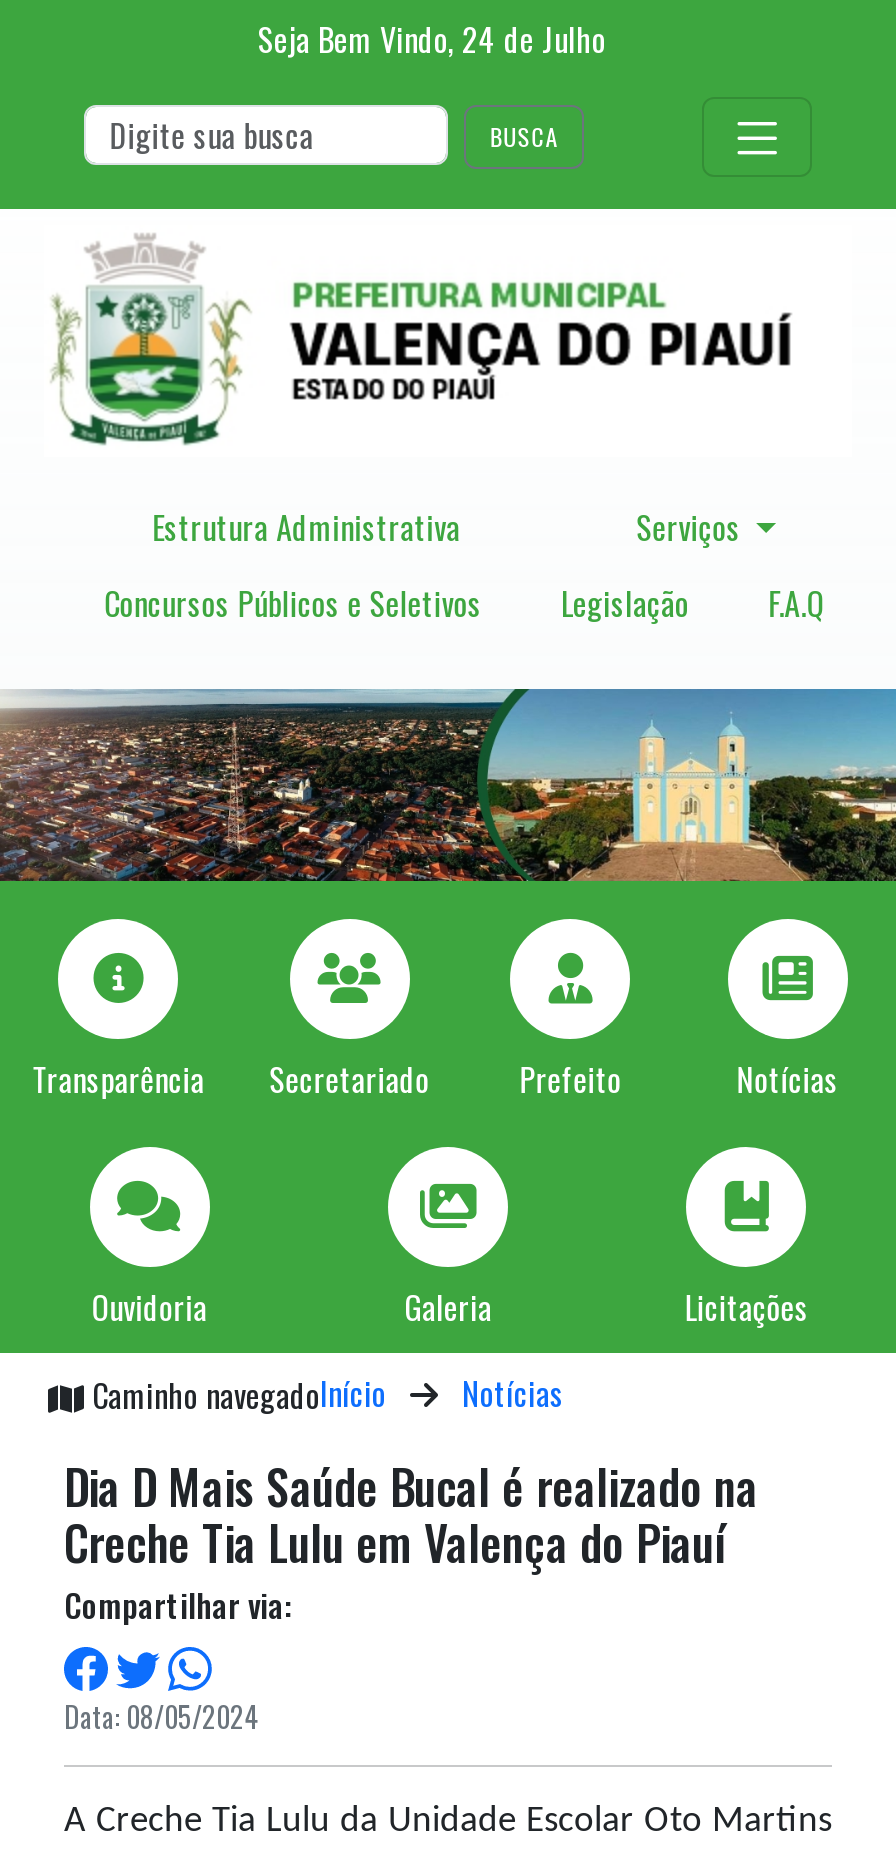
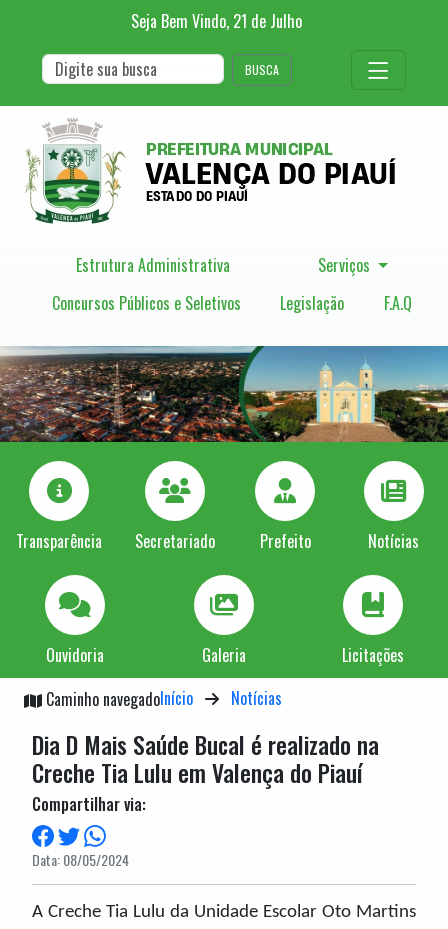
[258,15,606,63] Seja Bem Vindo, 24 de Julho -> [130,9,301,33] Seja Bem Vindo, 21 de Julho

